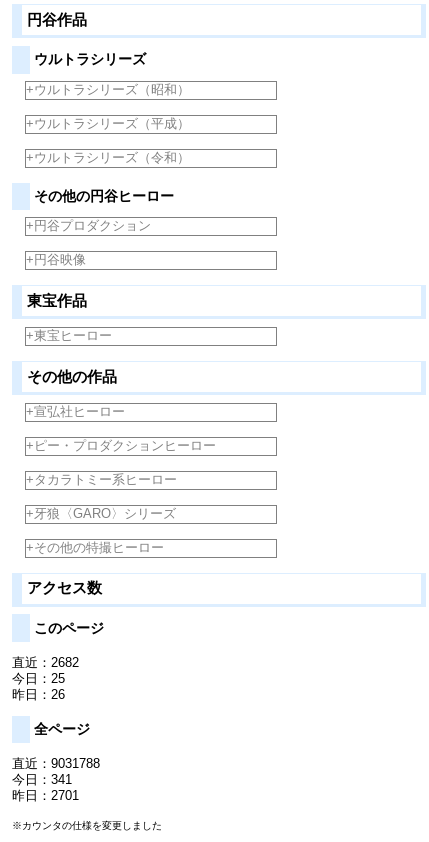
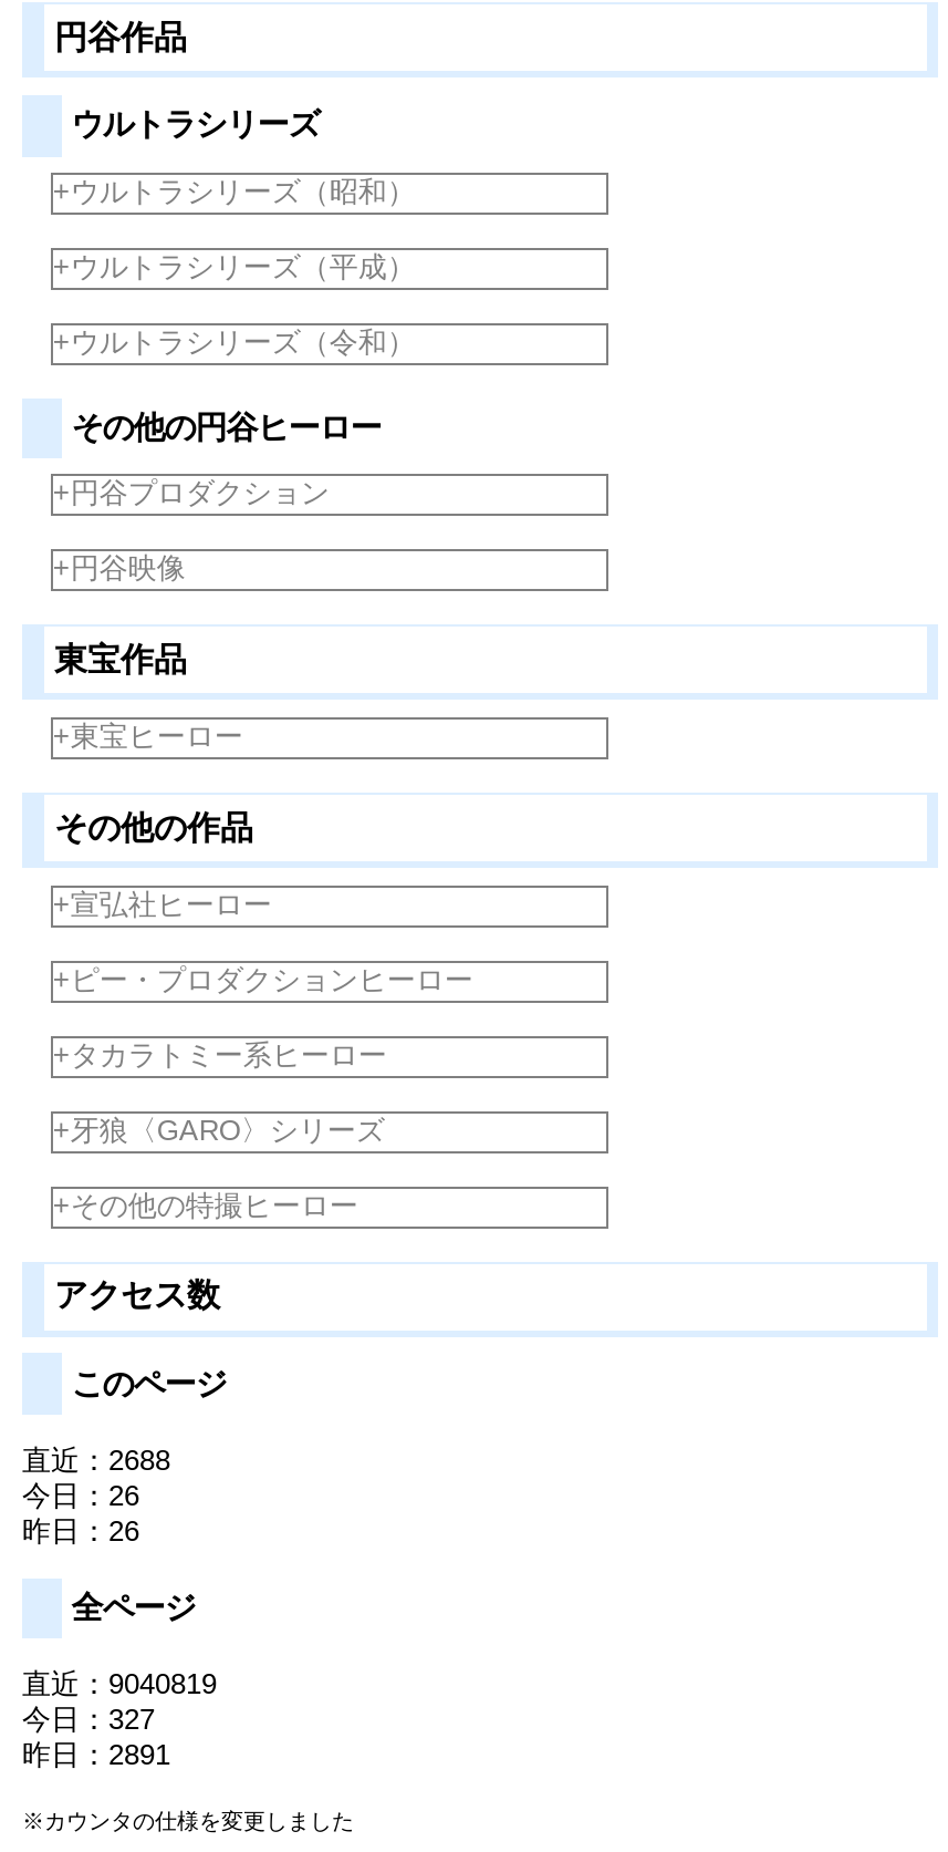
[12,655,79,670] 直近：2682 -> [22,1443,170,1477] 直近：2688
[12,671,65,686] 今日：25 -> [22,1479,139,1512] 今日：26
[12,756,100,771] 直近：9031788 -> [22,1668,217,1701] 直近：9040819
[12,772,72,787] 今日：341 -> [22,1703,155,1736] 今日：327
[12,788,79,803] 昨日：2701 -> [22,1739,170,1772] 昨日：2891

